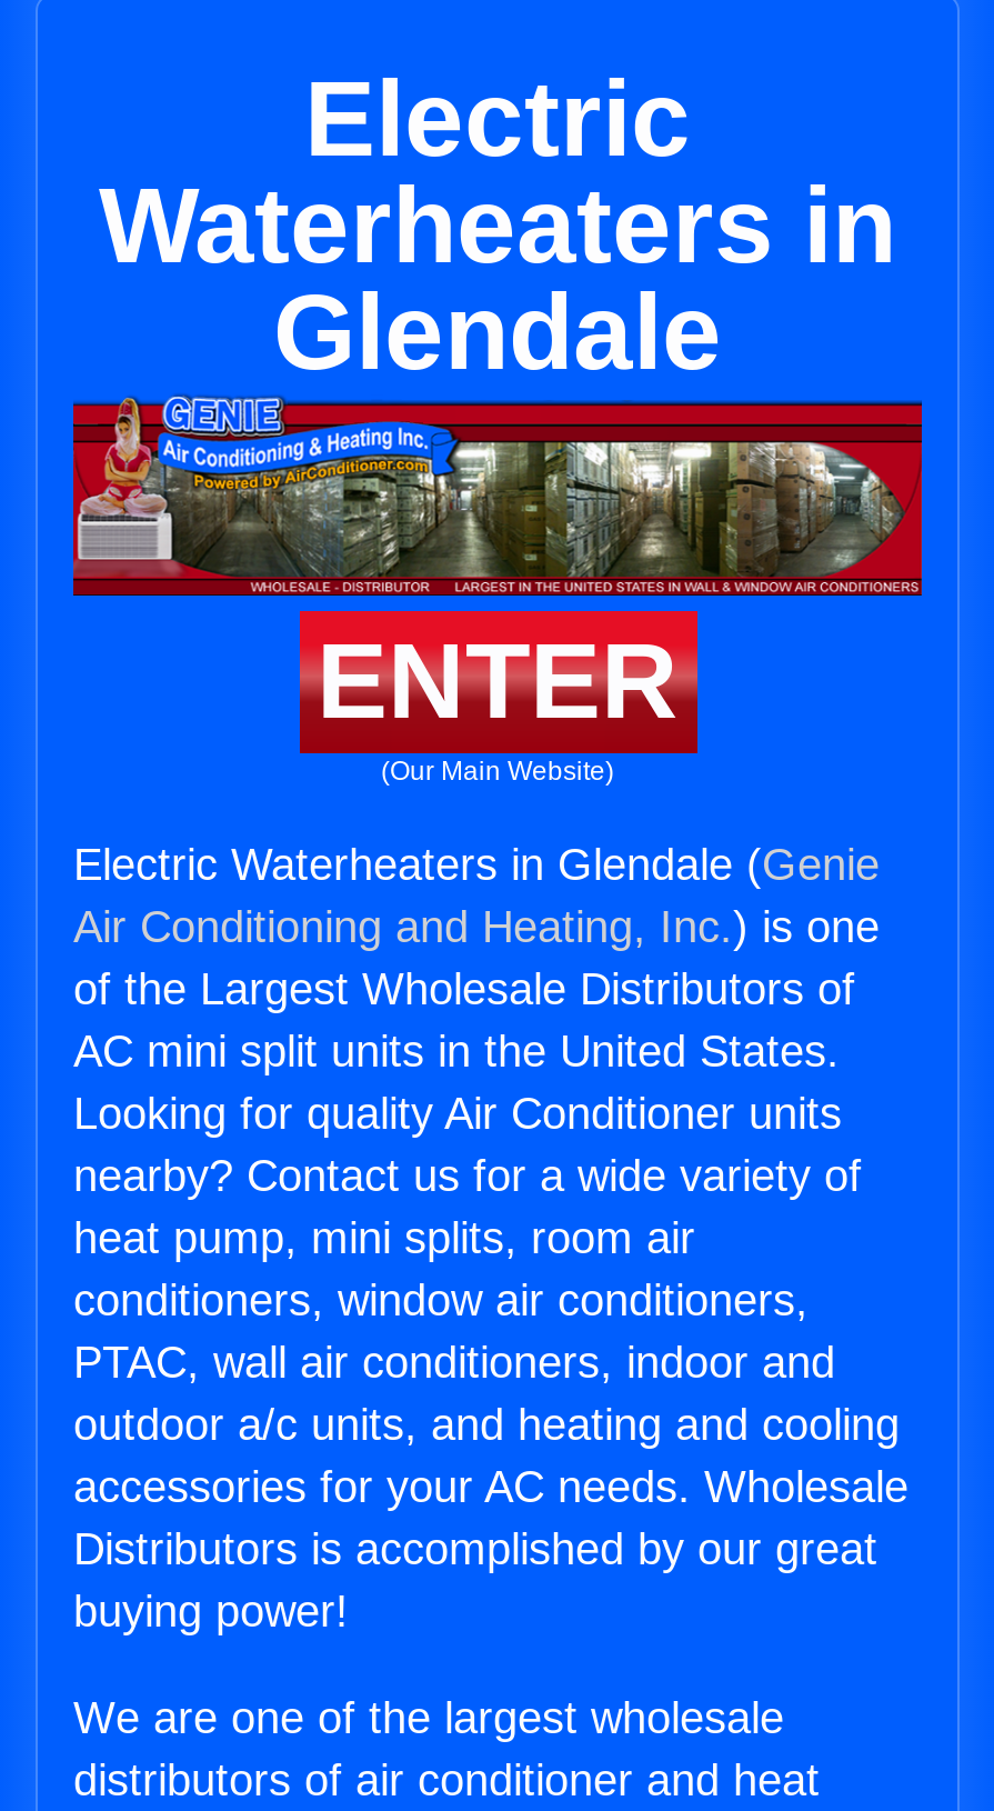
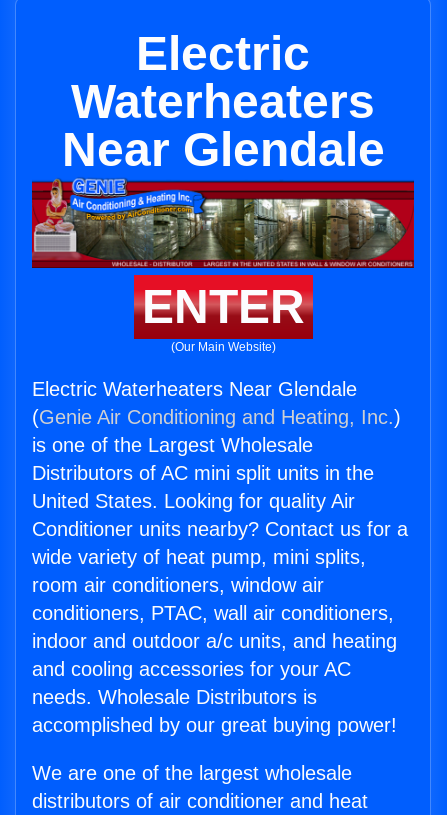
[99,167,896,391] Waterheaters in | Glendale -> [61,75,384,176] Waterheaters | Near Glendale
[73,840,908,1636] Electric Waterheaters in Glendale (Genie | Air Conditioning and Heating, Inc.) is one | of the Largest Wholesale Distributors of | AC mini split units in the United States. | Looking for quality Air Conditioner units | nearby? Contact us for a wide variety of | heat pump, mini splits, room air | conditioners, window air conditioners, | PTAC, wall air conditioners, indoor and | outdoor a/c units, and heating and cooling | accessories for your AC needs. Wholesale | Distributors is accomplished by our great | buying power! -> [32,378,408,736] Electric Waterheaters Near Glendale | (Genie Air Conditioning and Heating, Inc.) | is one of the Largest Wholesale | Distributors of AC mini split units in the | United States. Looking for quality Air | Conditioner units nearby? Contact us for a | wide variety of heat pump, mini splits, | room air conditioners, window air | conditioners, PTAC, wall air conditioners, | indoor and outdoor a/c units, and heating | and cooling accessories for your AC | needs. Wholesale Distributors is | accomplished by our great buying power!

